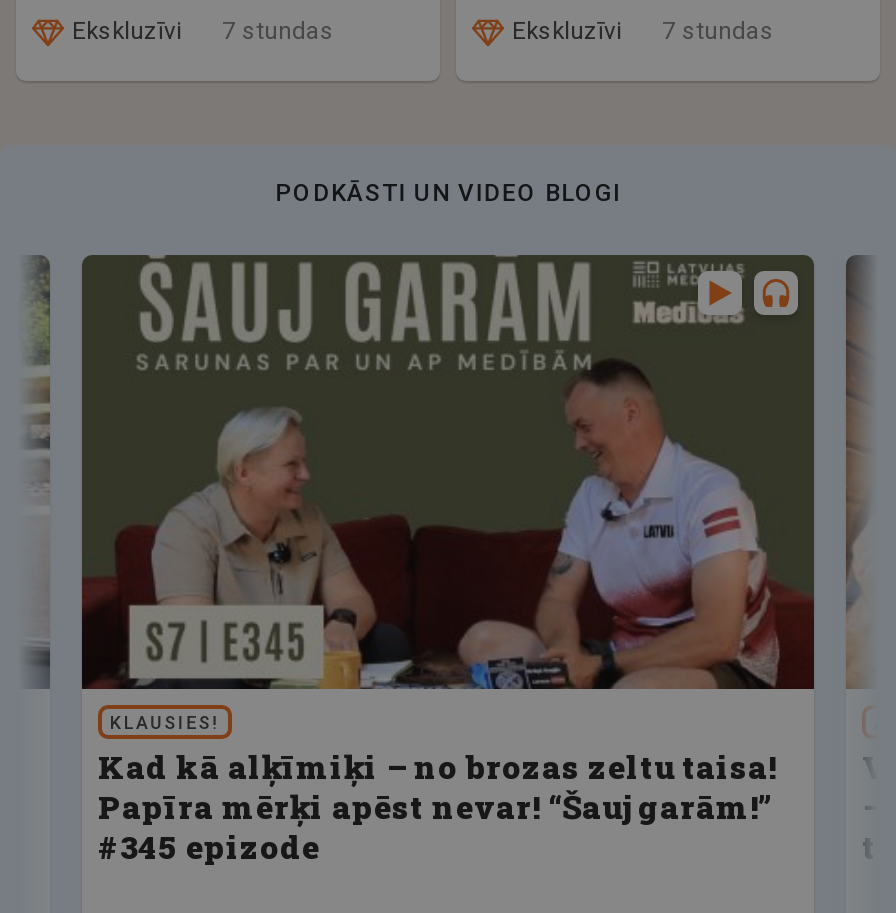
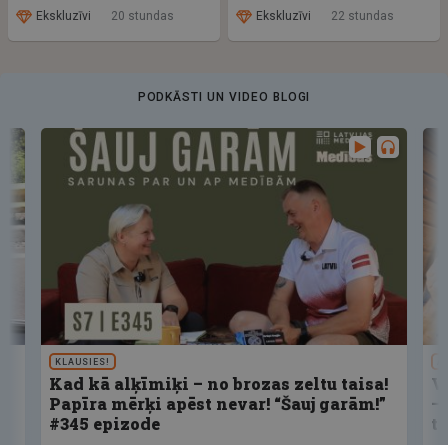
[72,17,334,45] Ekskluzīvi 7 stundas -> [36,9,174,23] Ekskluzīvi 20 stundas
[512,17,774,45] Ekskluzīvi 7 stundas -> [256,9,394,23] Ekskluzīvi 22 stundas

